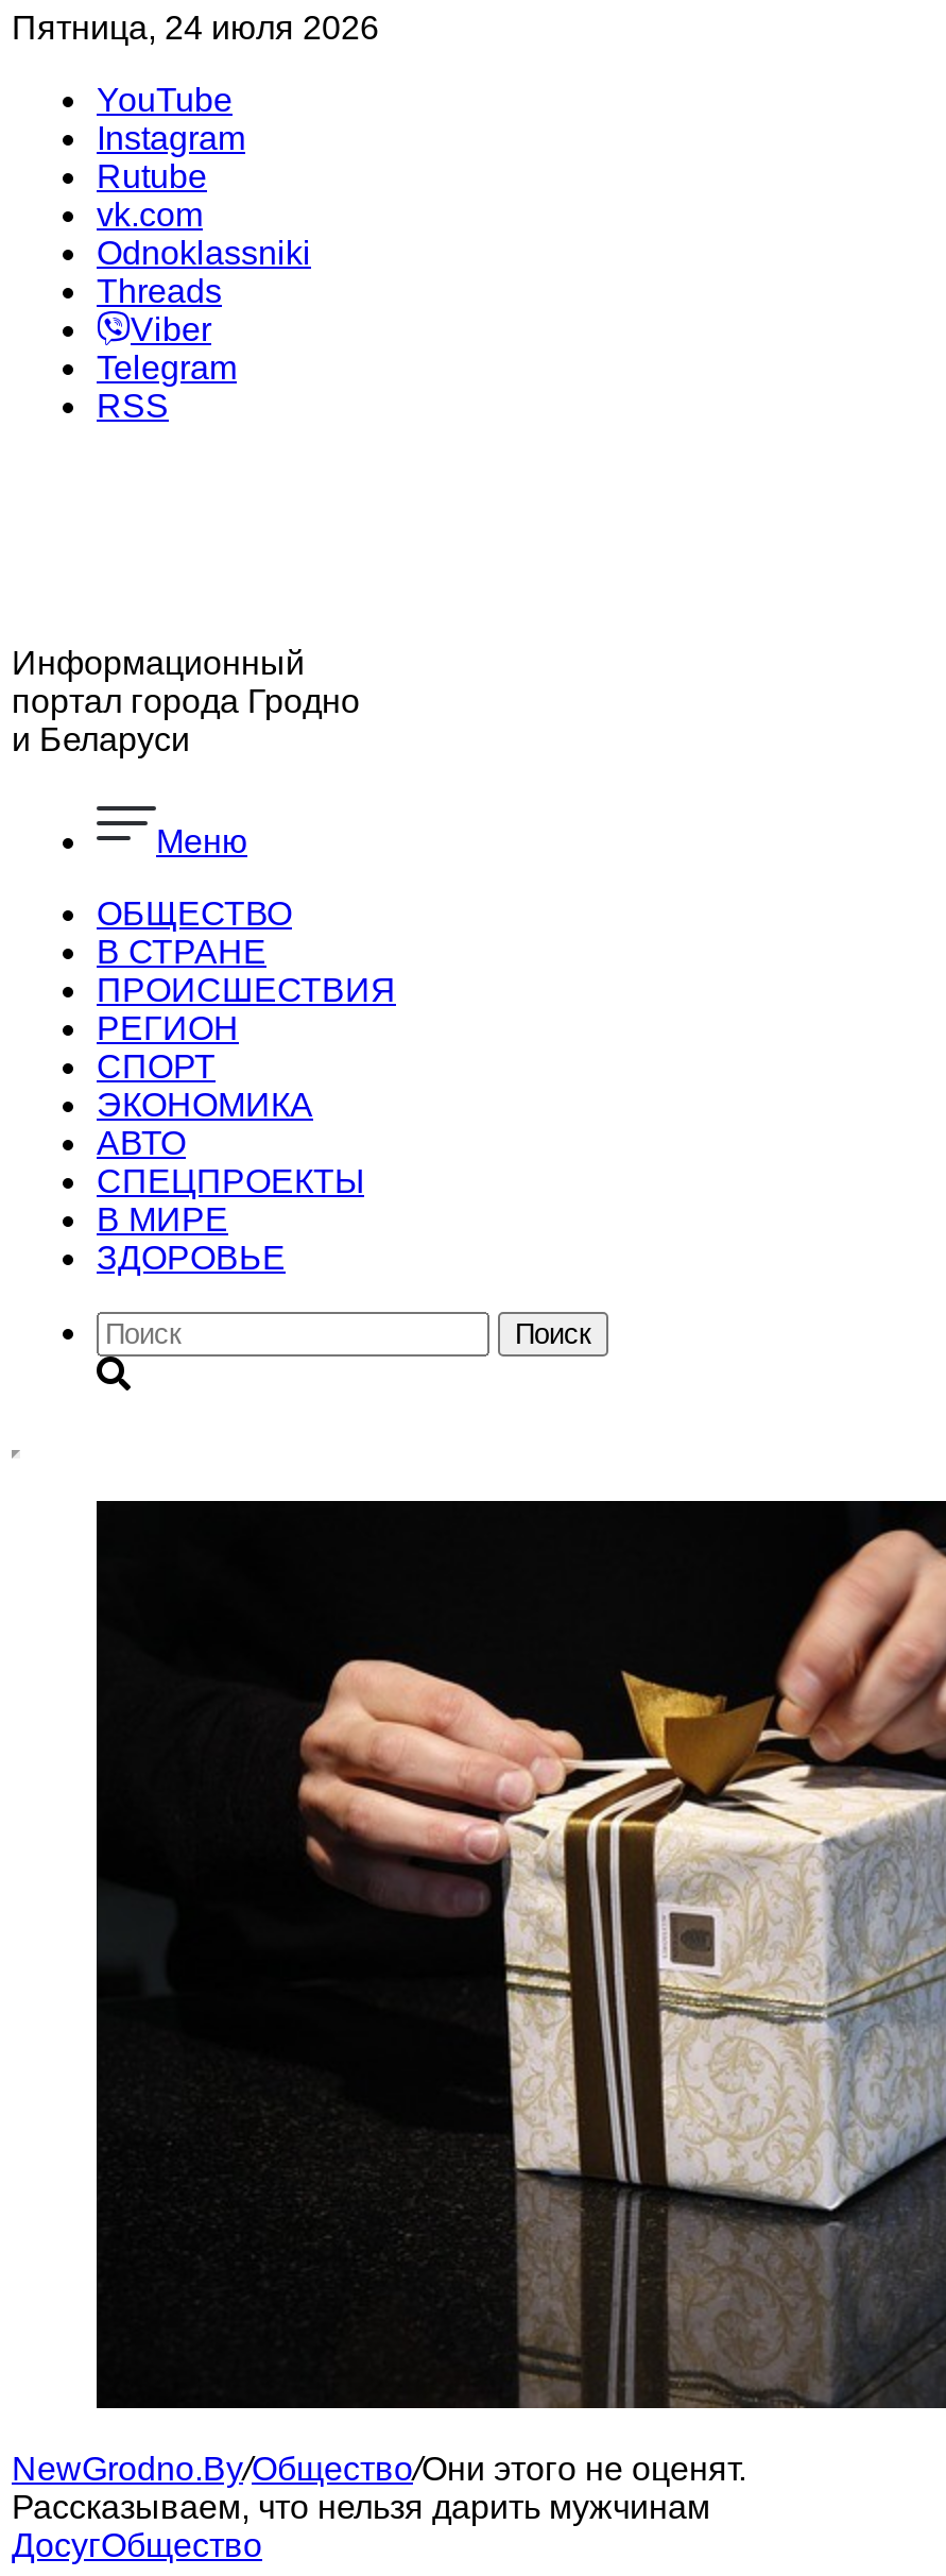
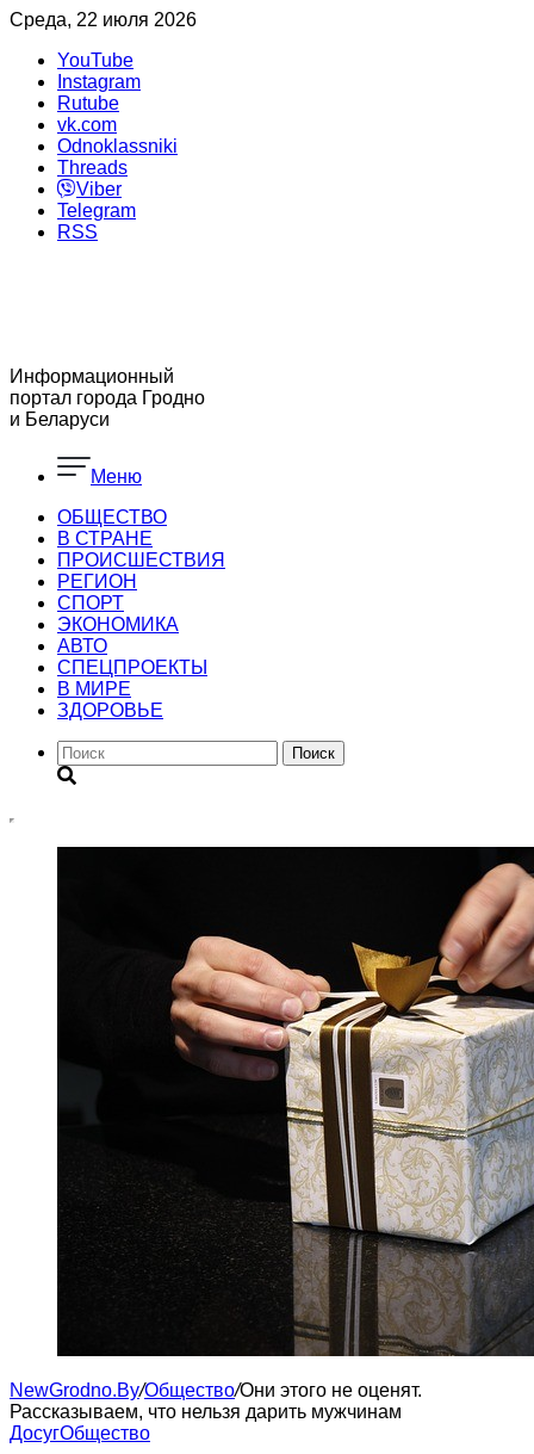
[12,10,379,46] Пятница, 24 июля 2026 -> [10,10,197,30] Среда, 22 июля 2026

